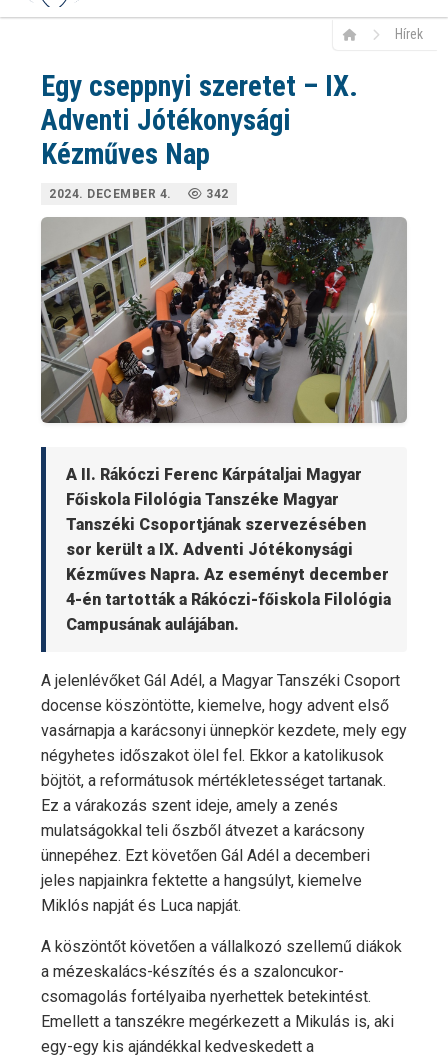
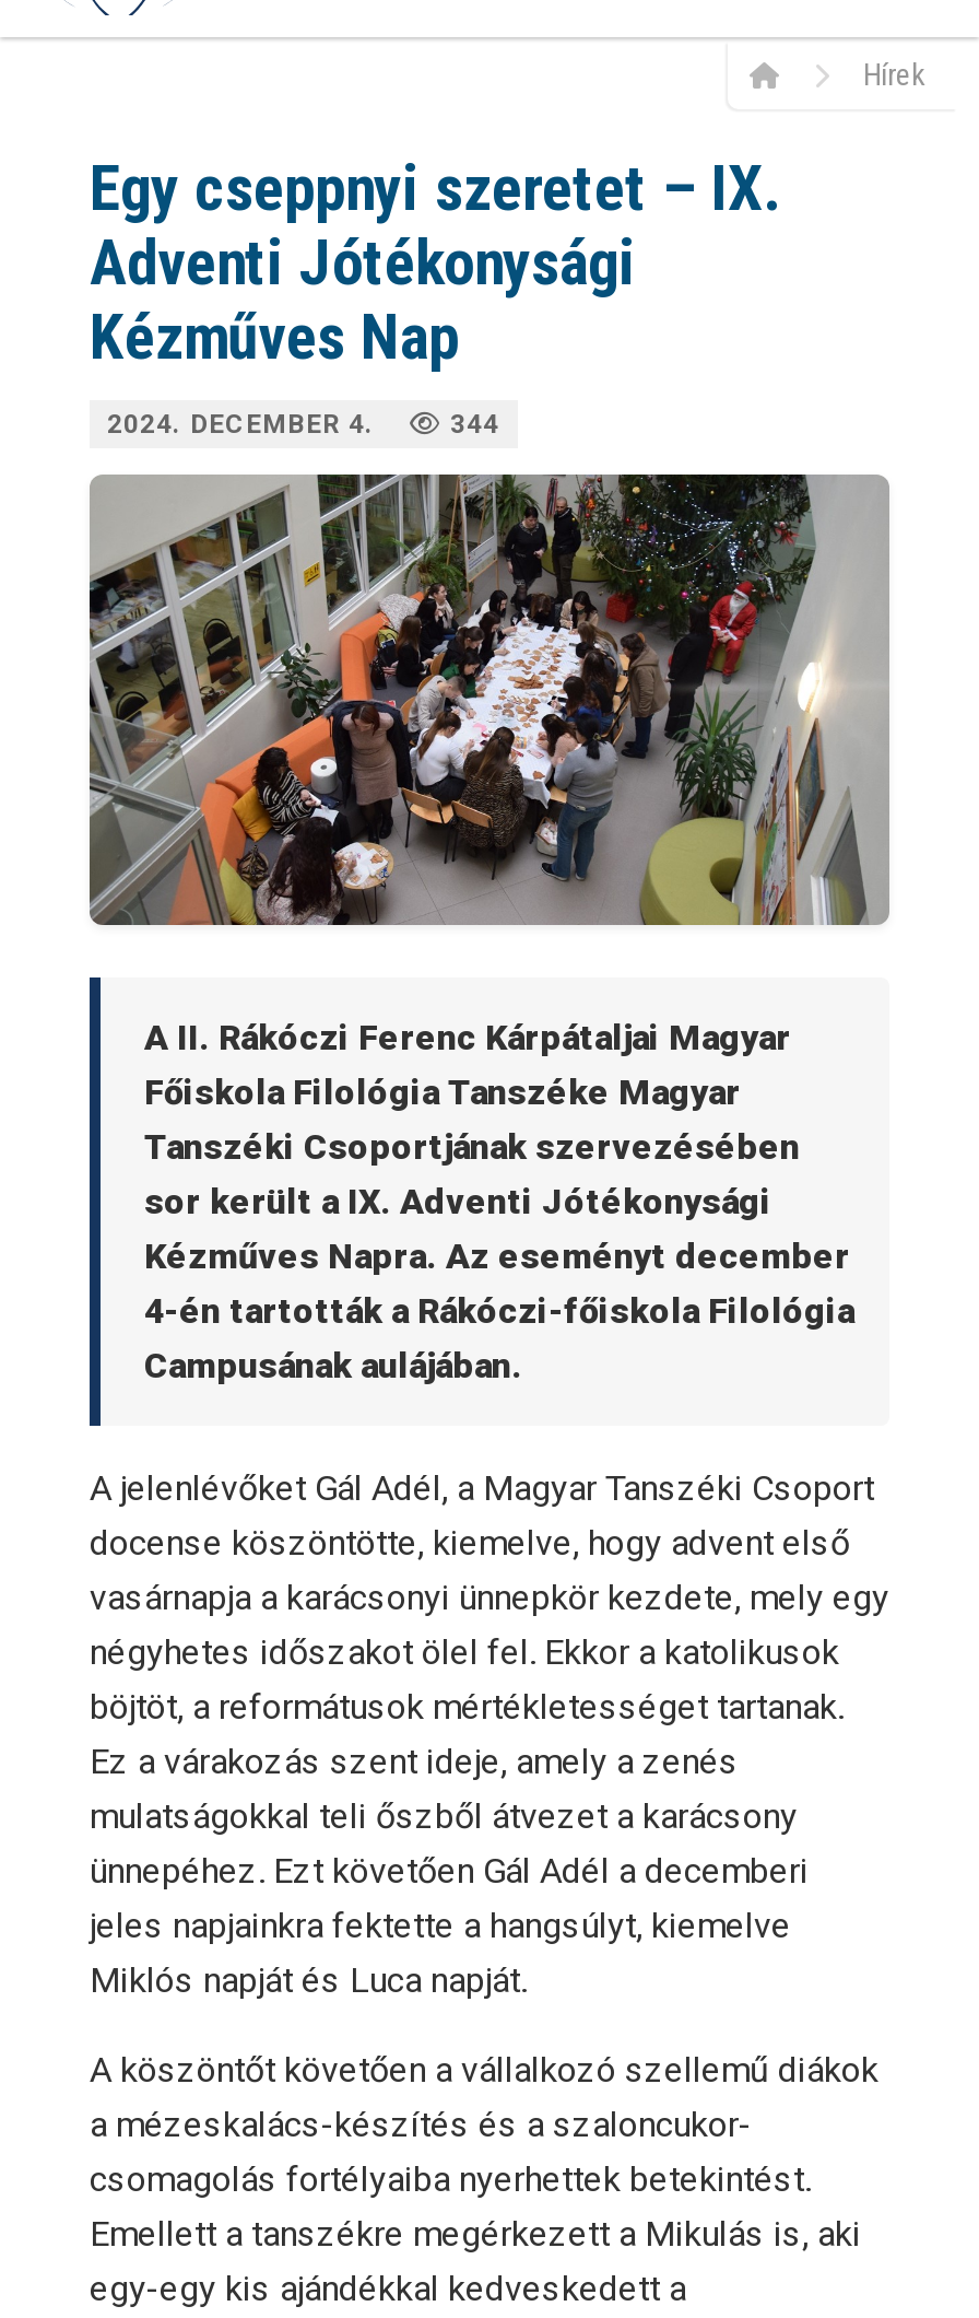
[206,186,228,200] 342 -> [450,408,499,438] 344

